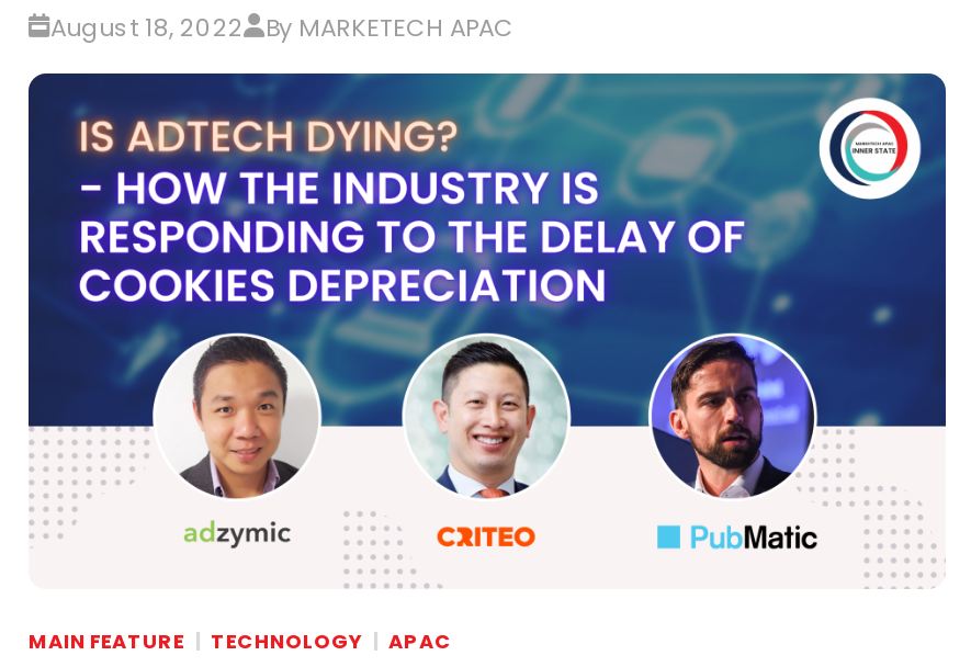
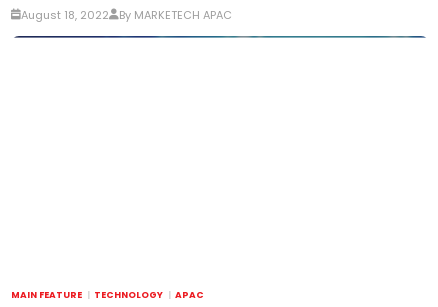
[26,74,948,587] [image] -> none

